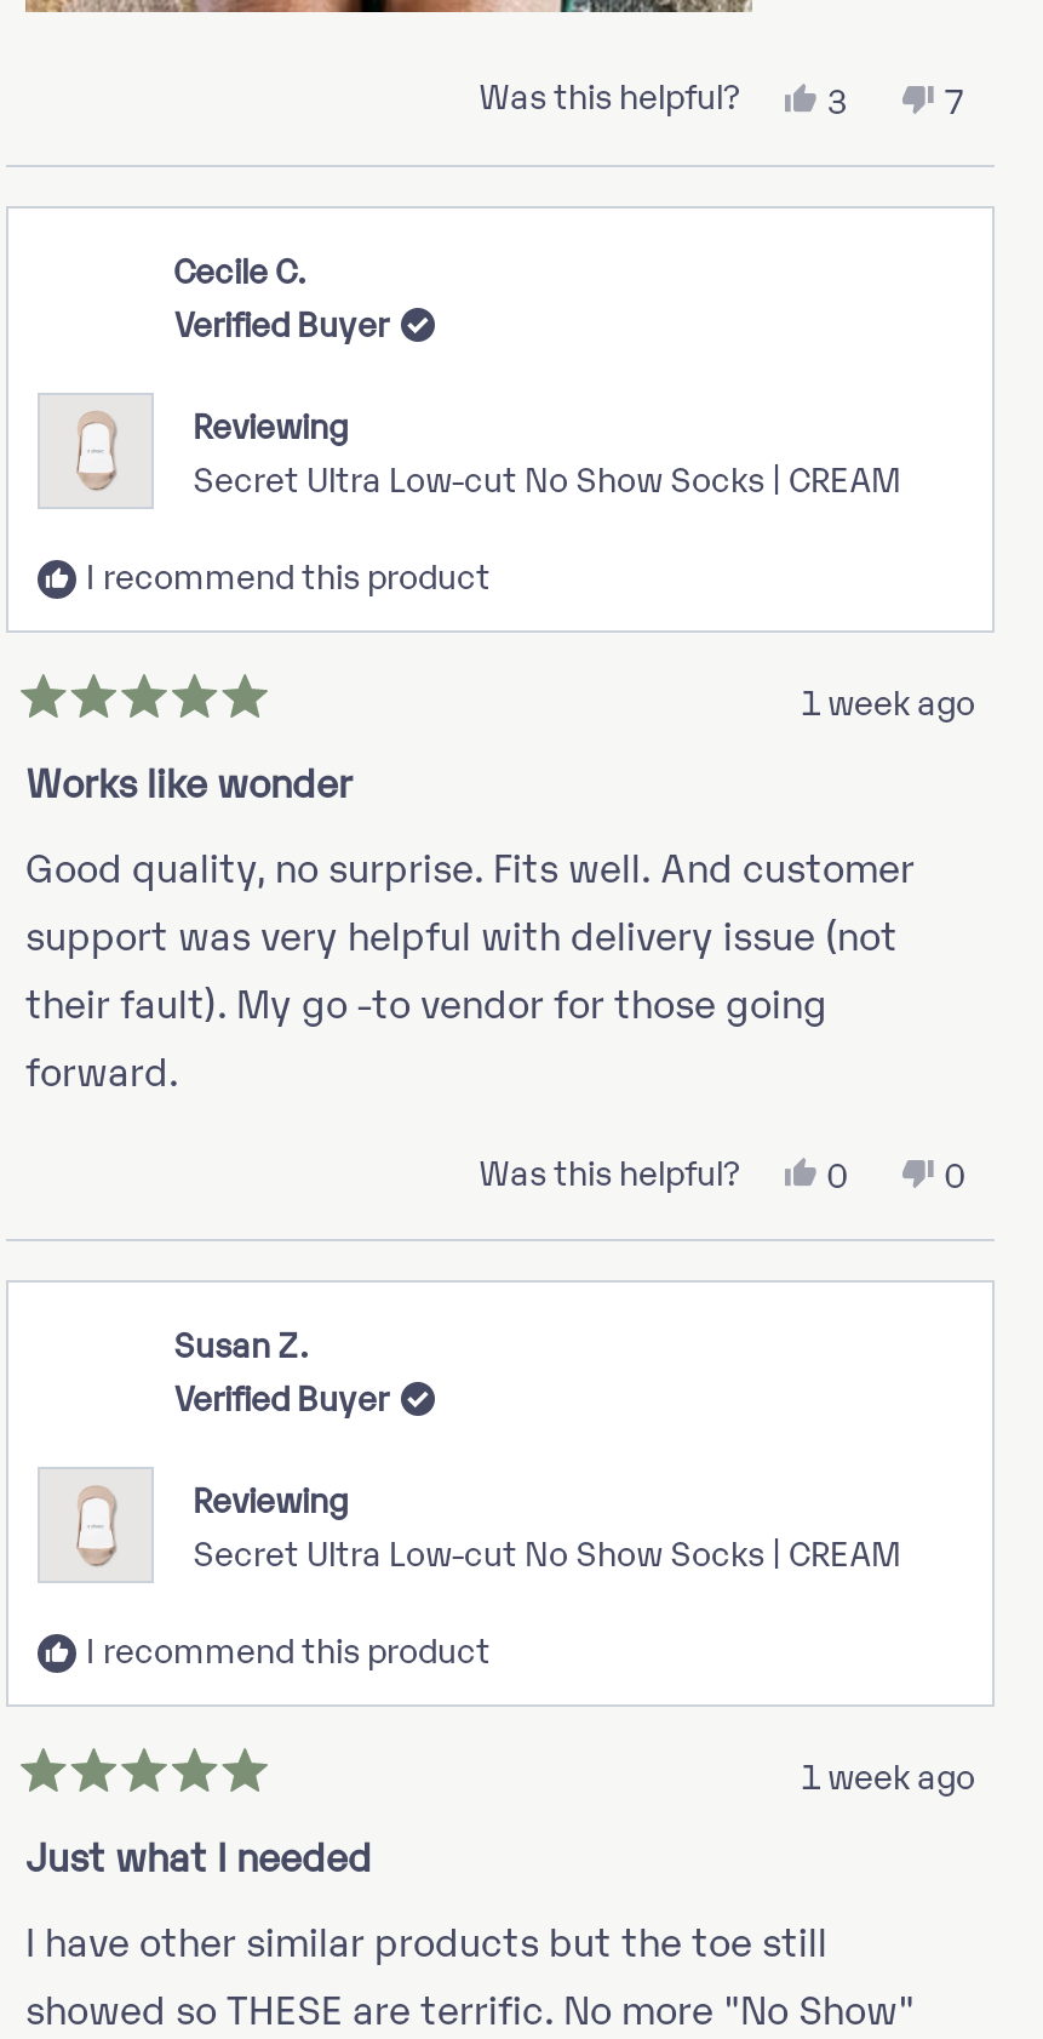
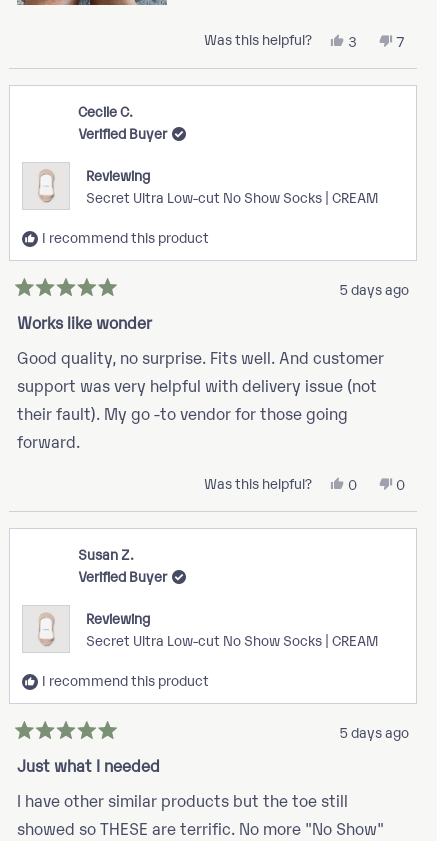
[801,677,975,723] 1 week ago -> [339,279,409,298] 5 days ago
[801,1752,975,1798] 1 week ago -> [339,722,409,741] 5 days ago

